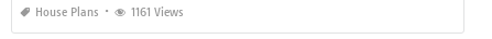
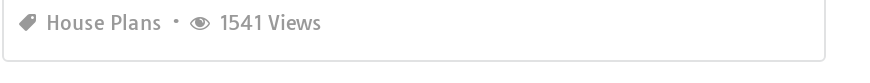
[131,5,184,19] 1161 Views -> [220,9,322,35] 1541 Views

